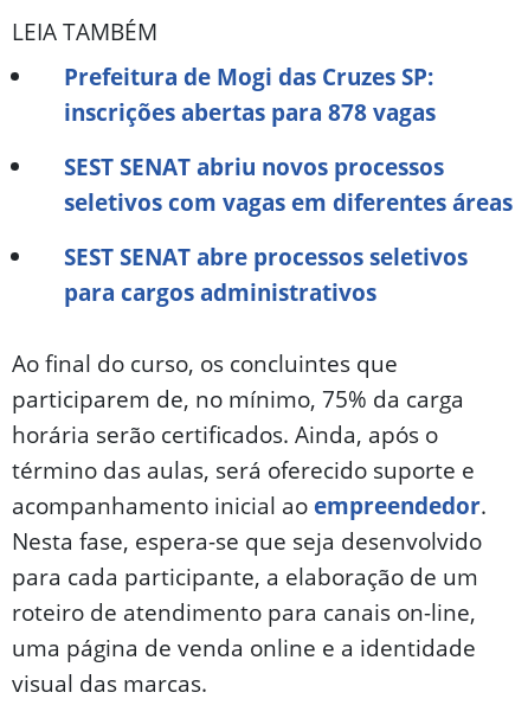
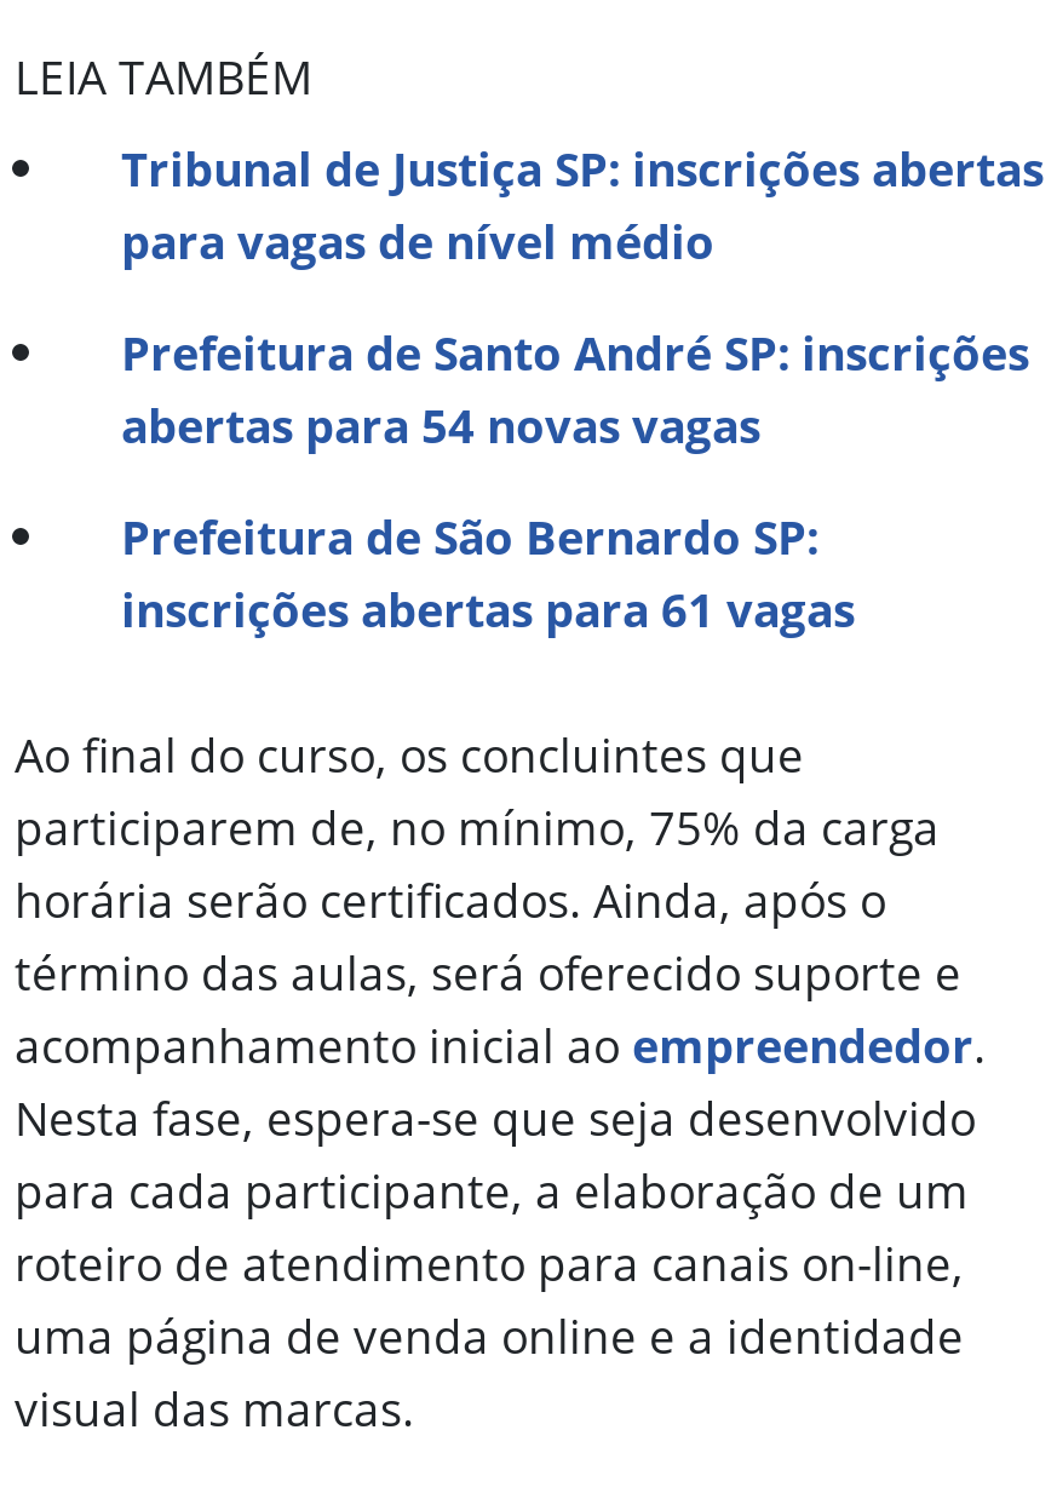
[64,61,436,128] Prefeitura de Mogi das Cruzes SP: | inscrições abertas para 878 vagas -> [121,136,1044,274] Tribunal de Justiça SP: inscrições abertas | para vagas de nível médio
[64,151,513,218] SEST SENAT abriu novos processos | seletivos com vagas em diferentes áreas -> [121,320,1029,458] Prefeitura de Santo André SP: inscrições | abertas para 54 novas vagas
[64,241,468,308] SEST SENAT abre processos seletivos | para cargos administrativos -> [121,504,855,642] Prefeitura de São Bernardo SP: | inscrições abertas para 61 vagas

